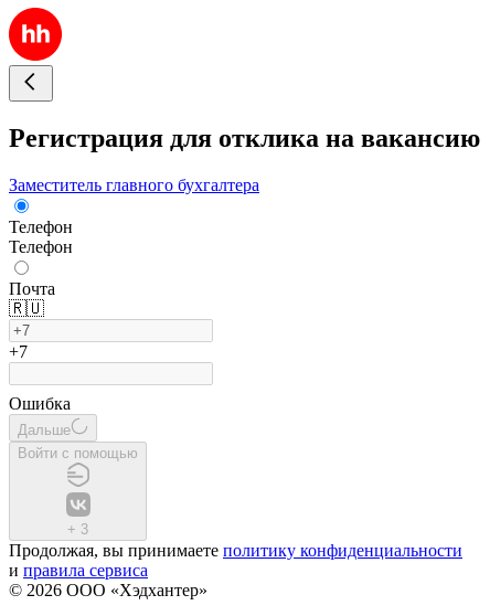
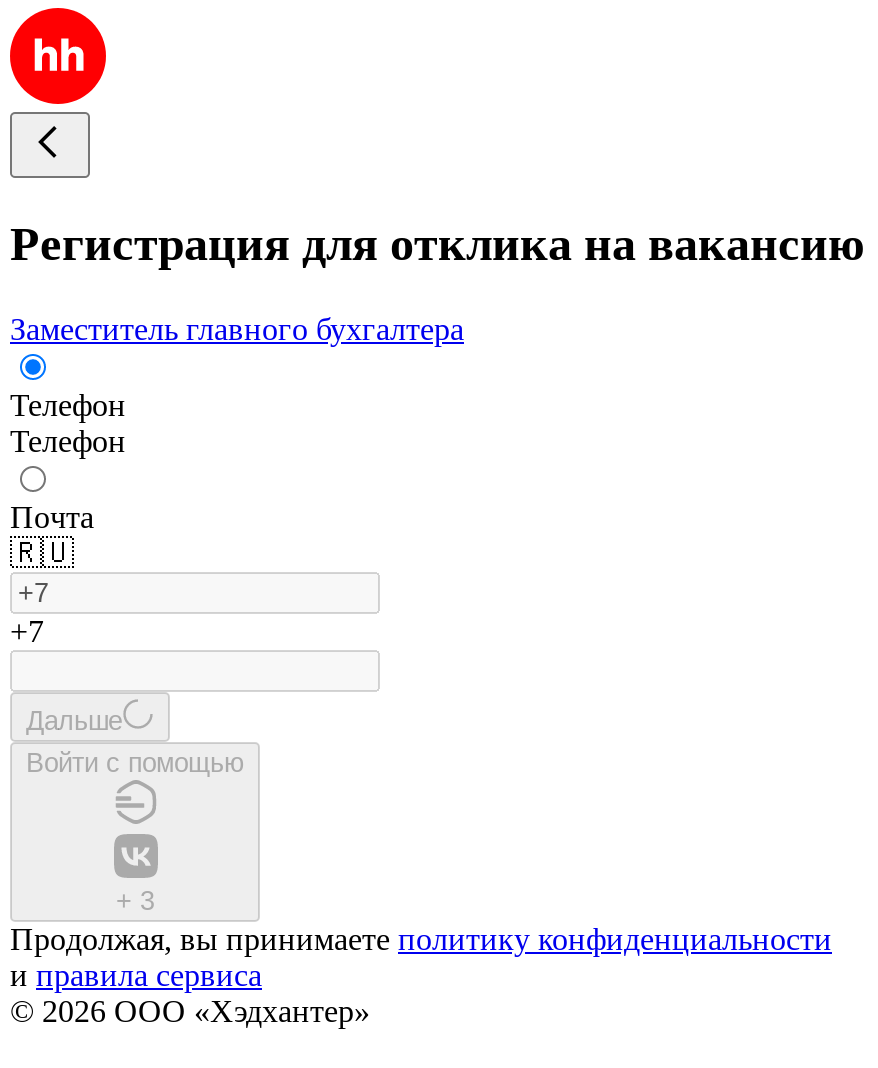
[9,394,71,413] Ошибка -> none

